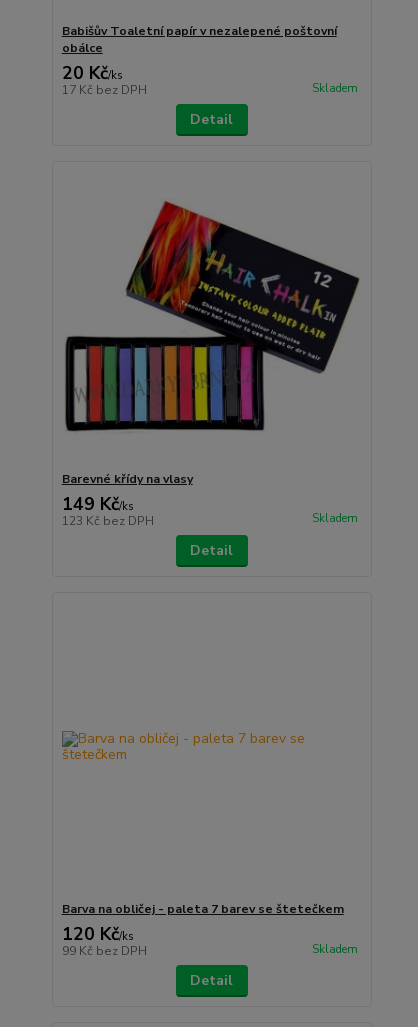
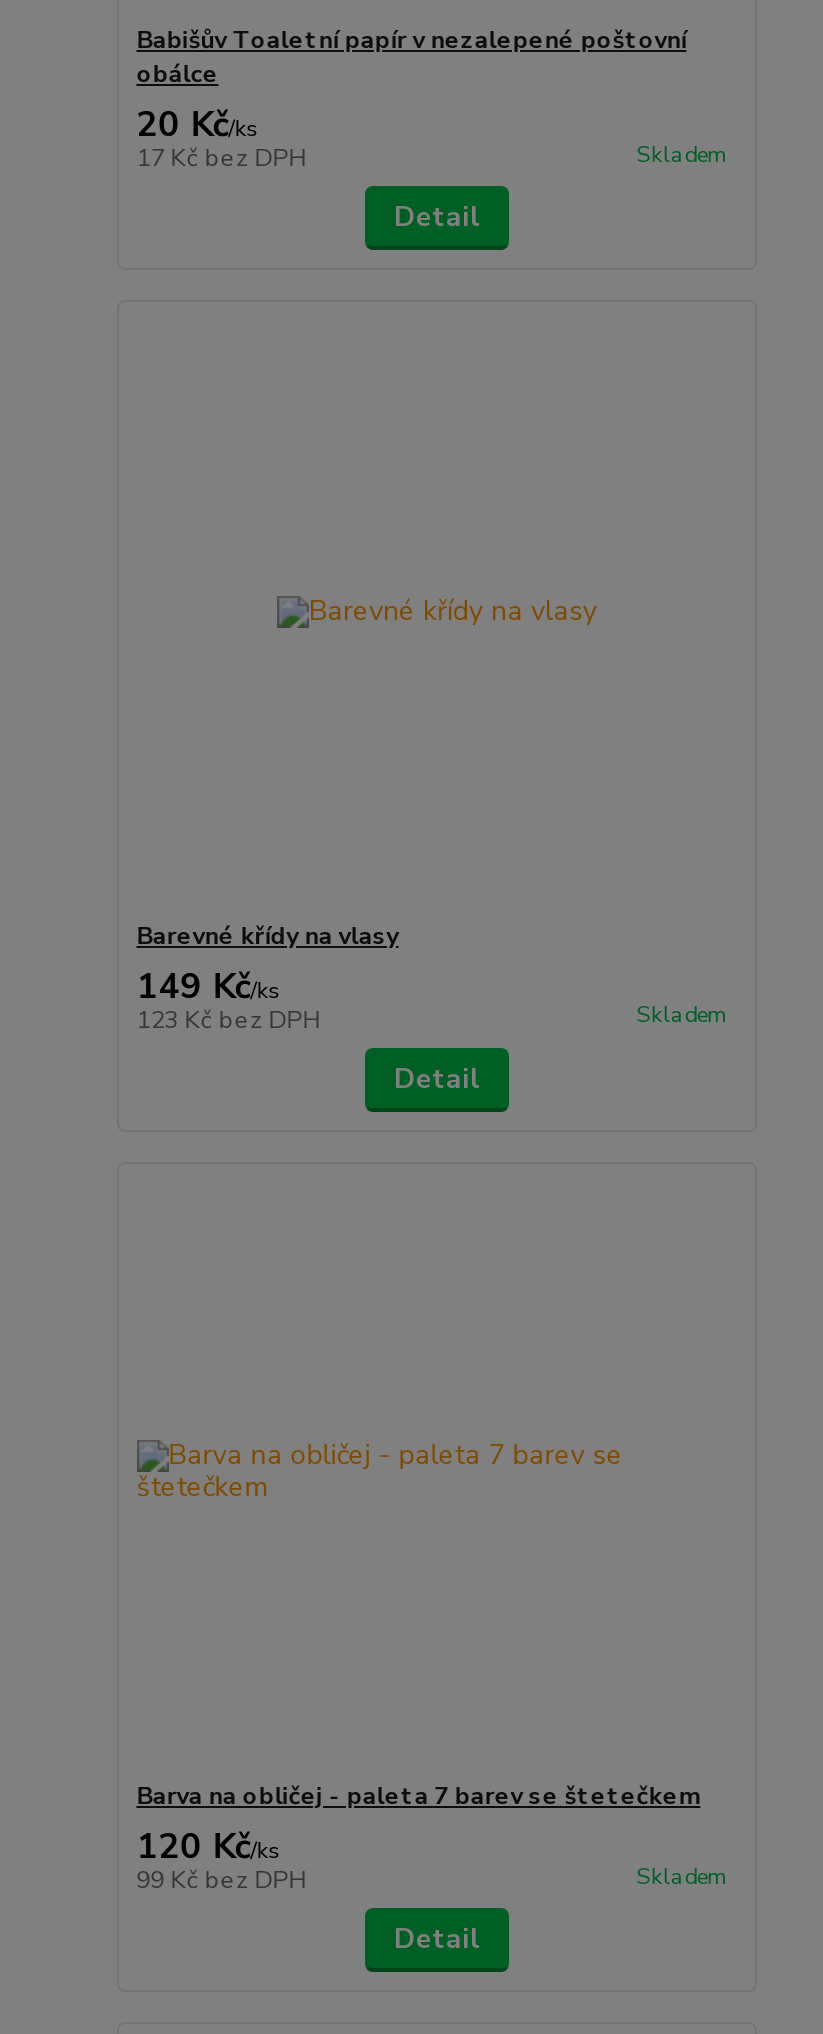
[64,200,361,432] [image] -> none

